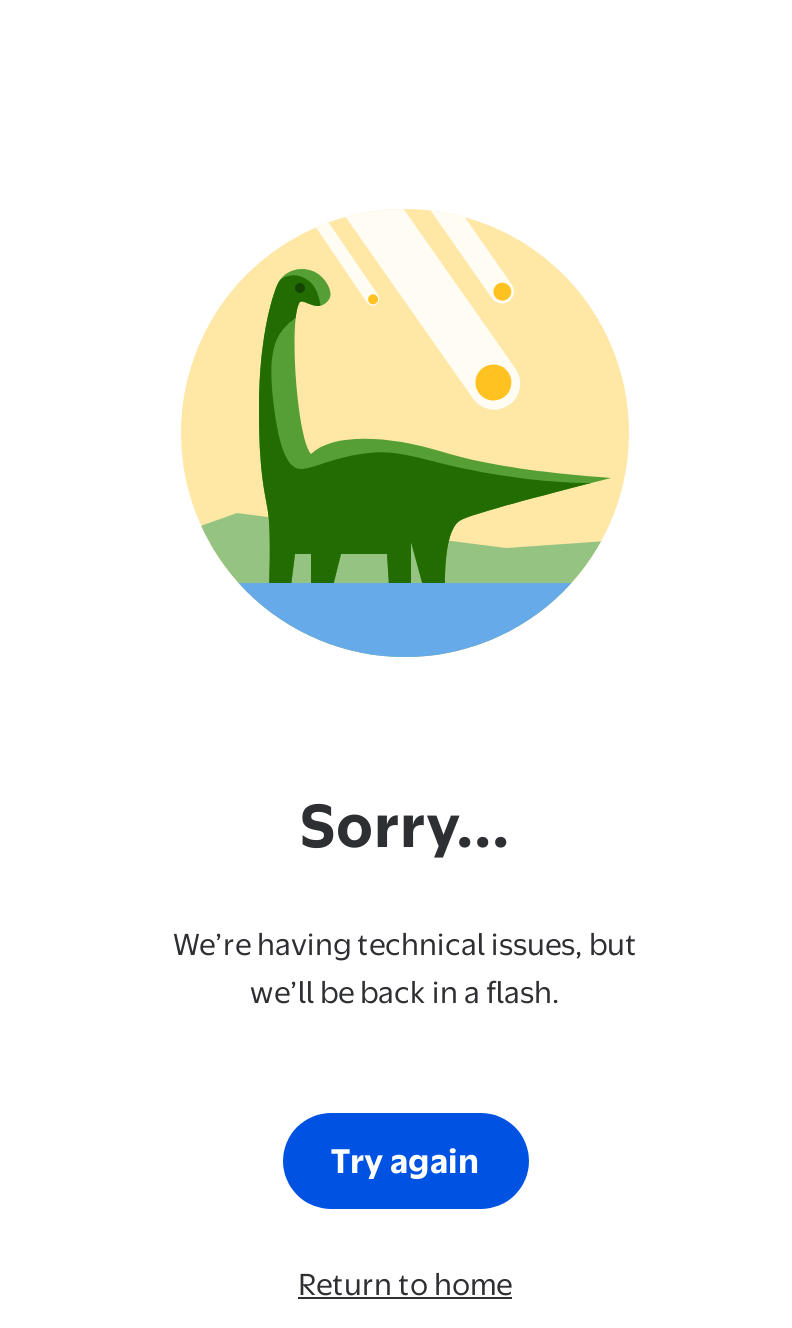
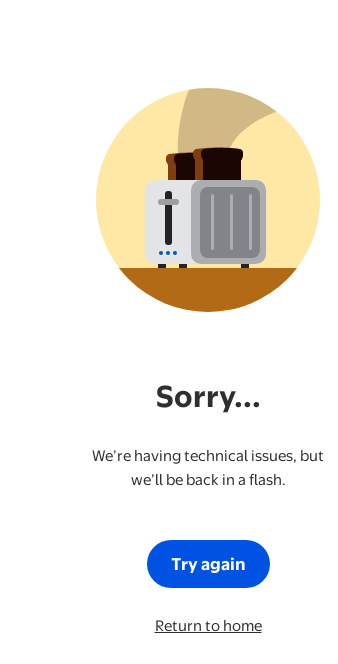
[201,211,609,659] [image] -> [107,88,307,313] [image]

